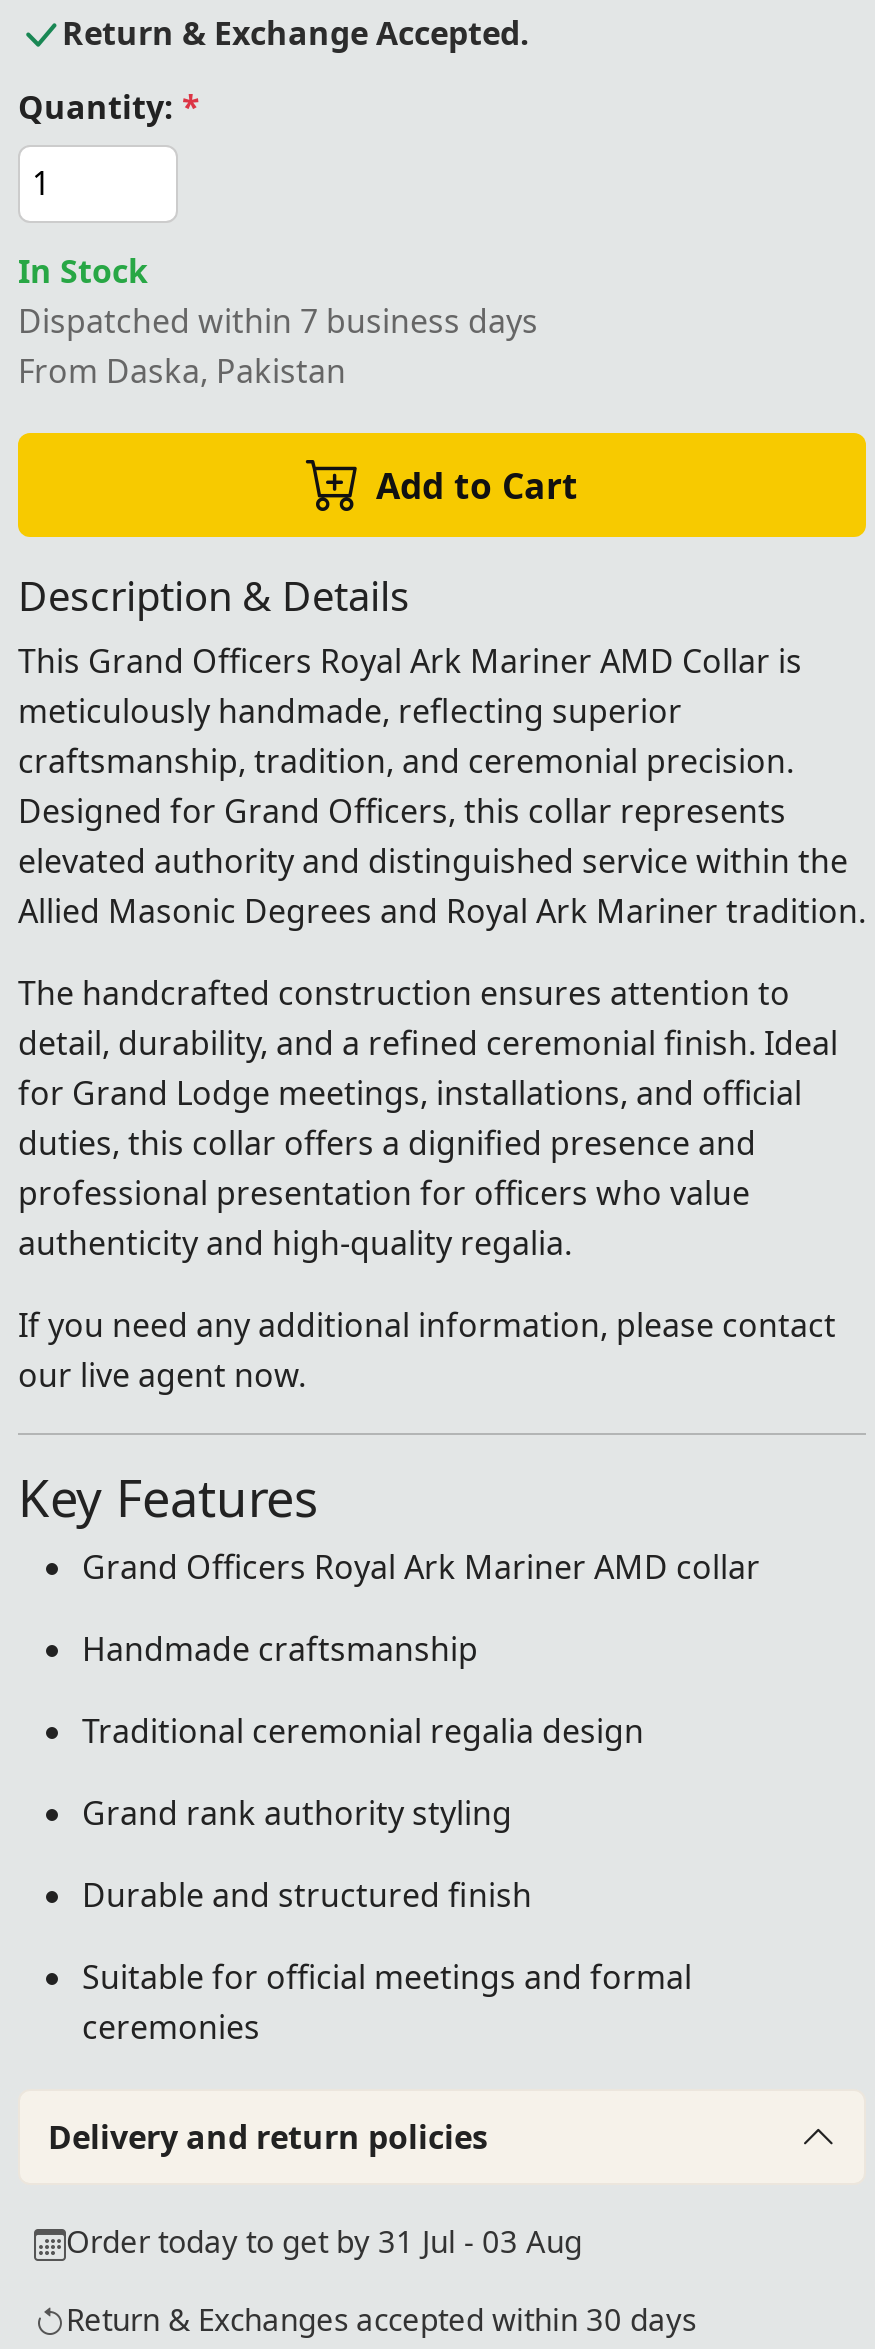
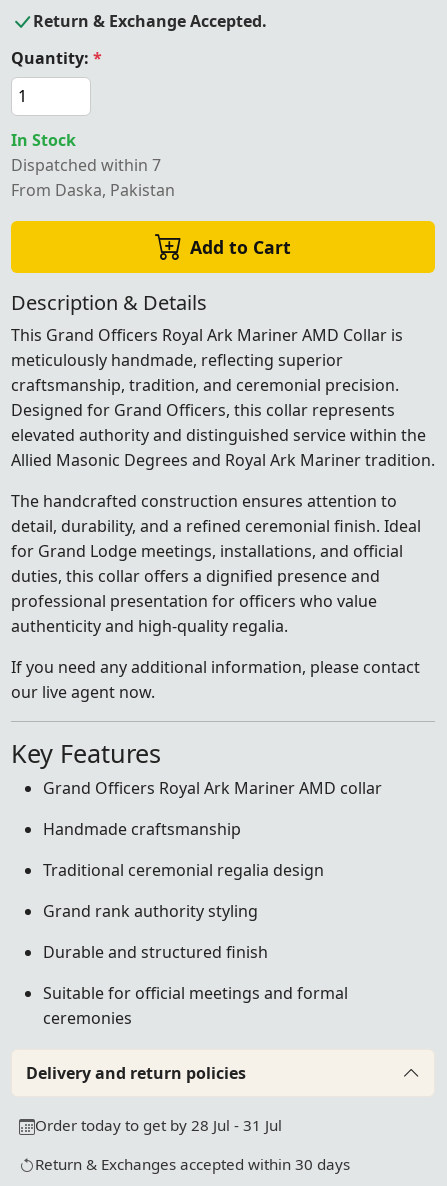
[18,298,538,342] Dispatched within 7 business days -> [11,154,161,176] Dispatched within 7
[66,2220,582,2260] Order today to get by 31 Jul - 03 Aug -> [35,1115,282,1135] Order today to get by 28 Jul - 31 Jul

